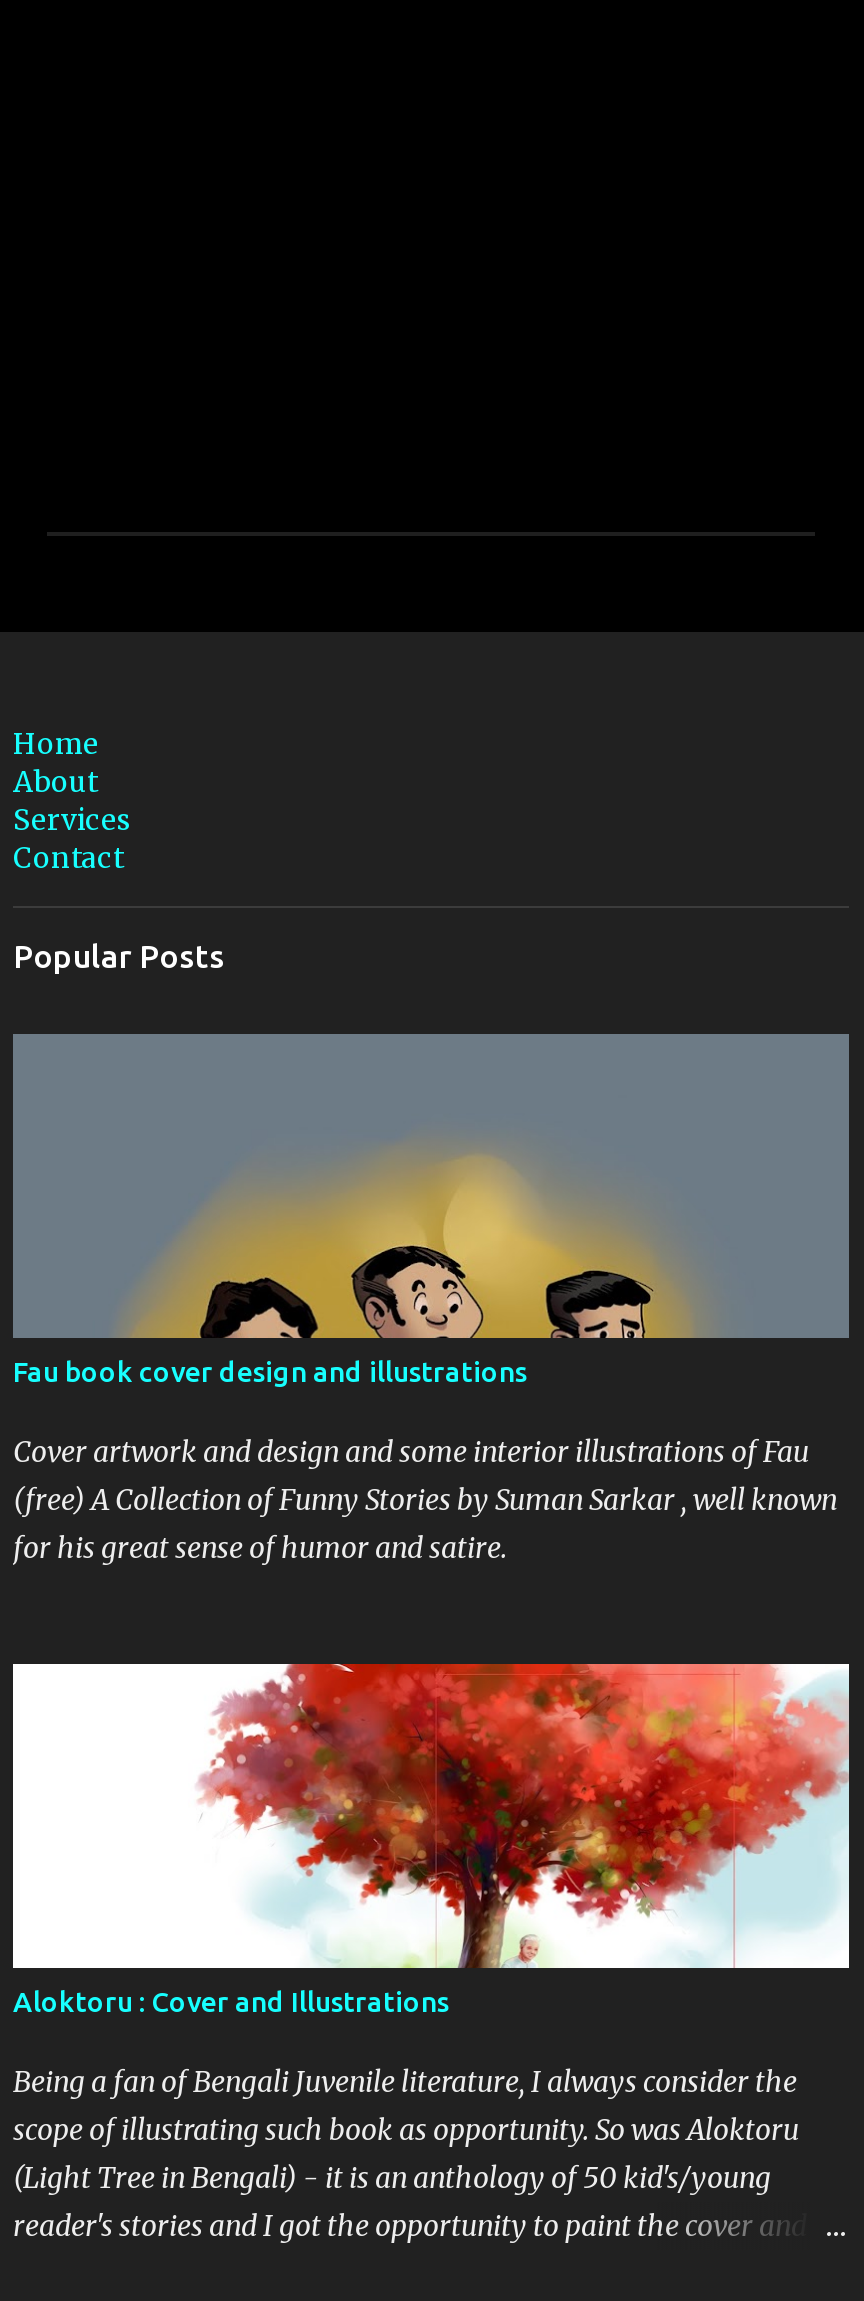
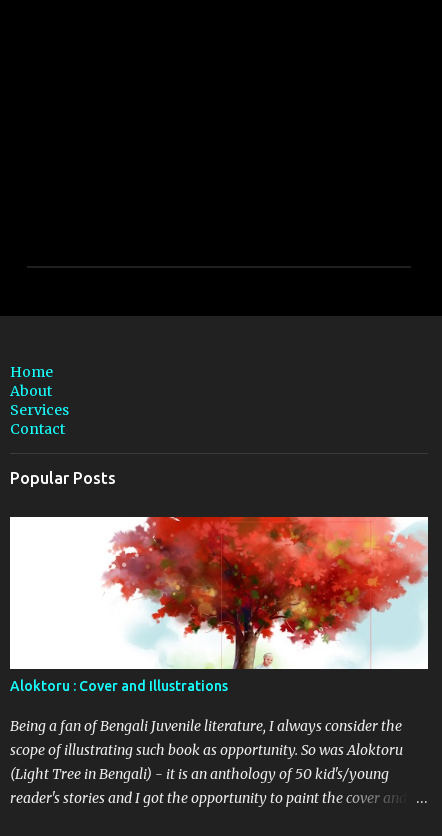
[13,1032,847,1566] [image] | Fau book cover design and illustrations | Cover artwork and design and some interior illustrations of Fau | (free) A Collection of Funny Stories by Suman Sarkar , well known | for his great sense of humor and satire. -> none

